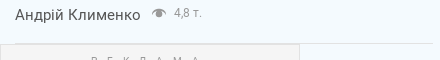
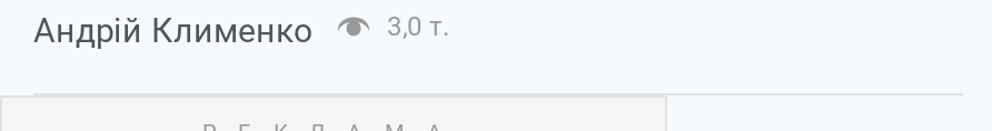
[174,6,202,20] 4,8 т. -> [387,10,449,42] 3,0 т.

